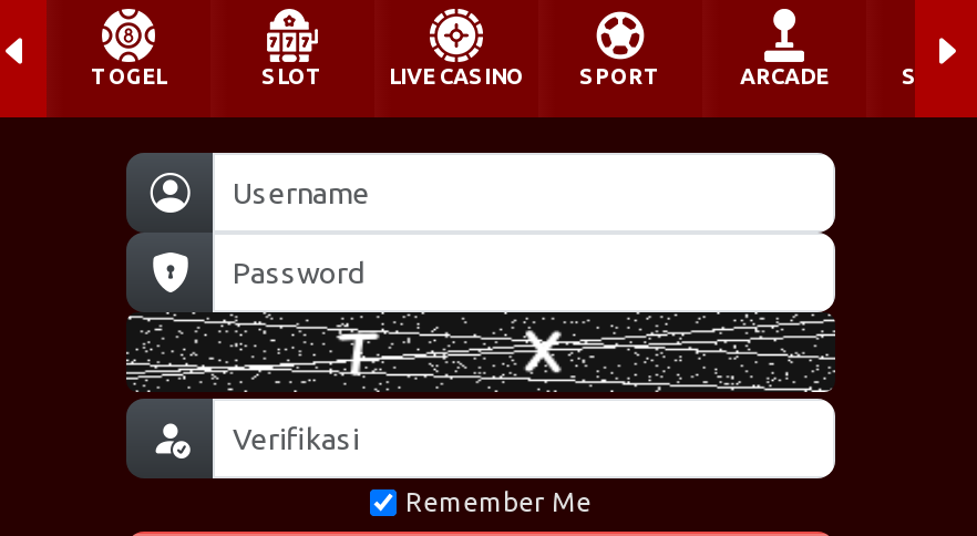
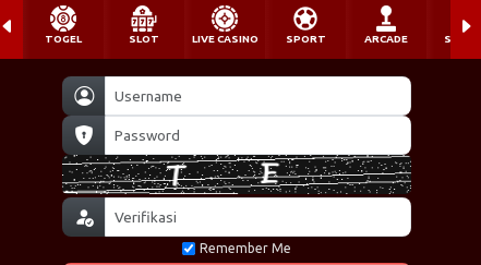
[126,312,835,394] [image] -> [62,155,411,195] [image]

